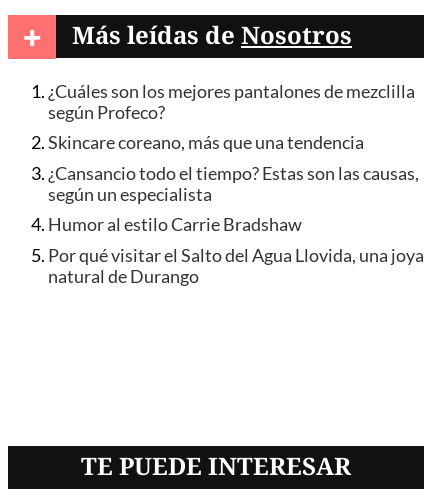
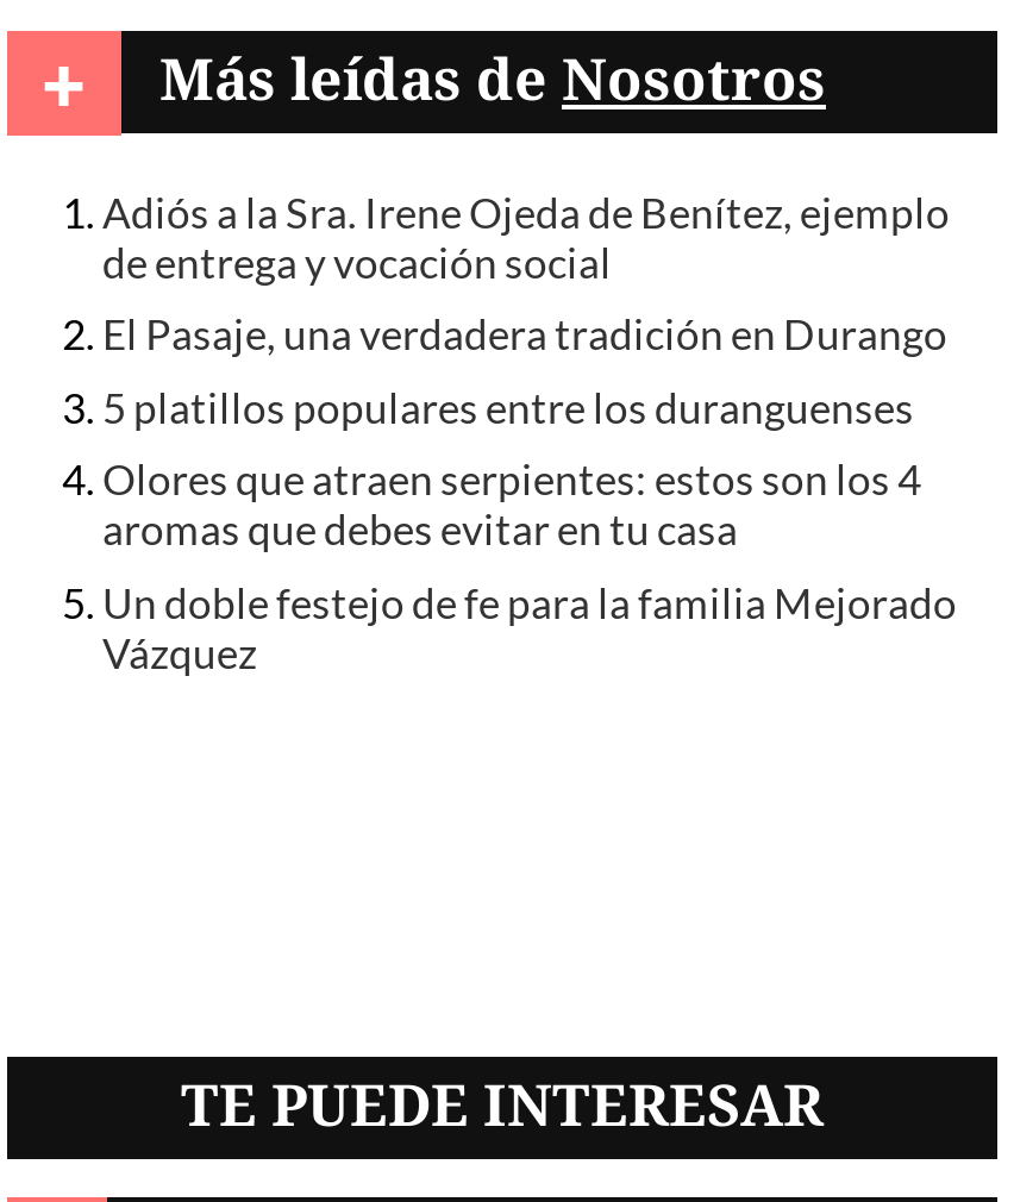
[48,81,415,123] ¿Cuáles son los mejores pantalones de mezclilla | según Profeco? -> [102,187,950,287] Adiós a la Sra. Irene Ojeda de Benítez, ejemplo | de entrega y vocación social
[48,132,364,153] Skincare coreano, más que una tendencia -> [102,310,947,360] El Pasaje, una verdadera tradición en Durango
[48,163,419,205] ¿Cansancio todo el tiempo? Estas son las causas, | según un especialista -> [102,383,914,433] 5 platillos populares entre los duranguenses
[48,214,302,235] Humor al estilo Carrie Bradshaw -> [102,455,921,555] Olores que atraen serpientes: estos son los 4 | aromas que debes evitar en tu casa
[48,245,424,287] Por qué visitar el Salto del Agua Llovida, una joya | natural de Durango -> [102,578,957,678] Un doble festejo de fe para la familia Mejorado | Vázquez

